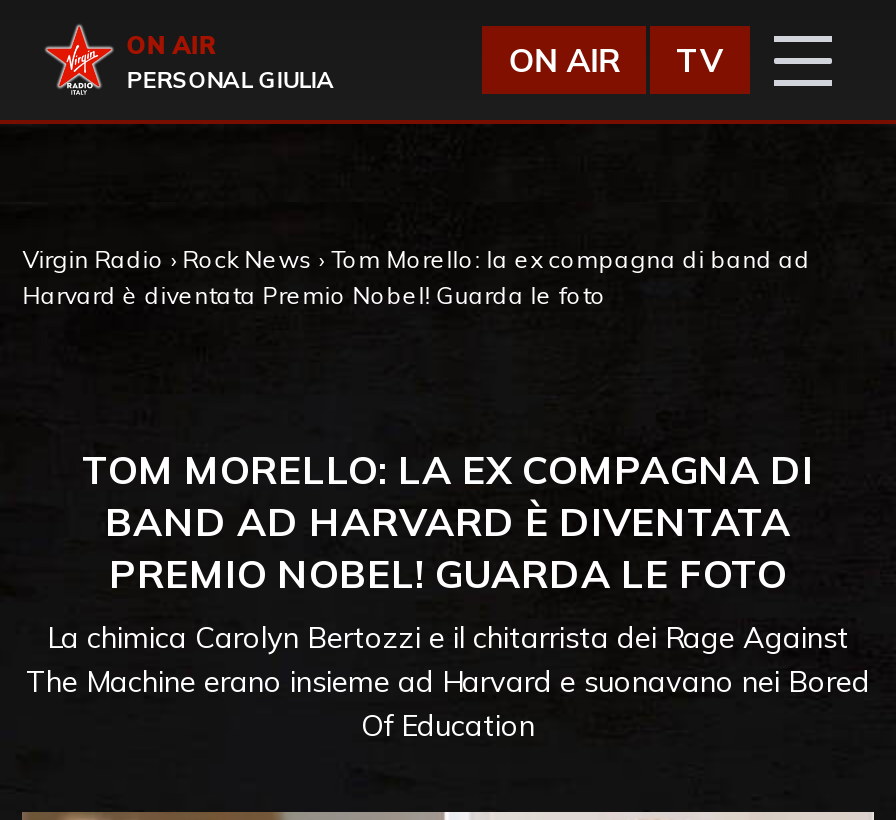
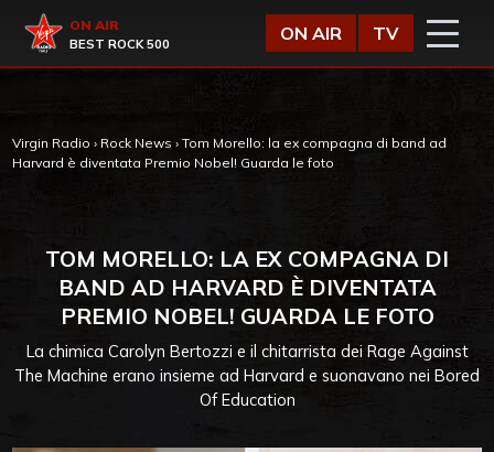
[126,66,334,94] PERSONAL GIULIA -> [70,36,170,52] BEST ROCK 500

